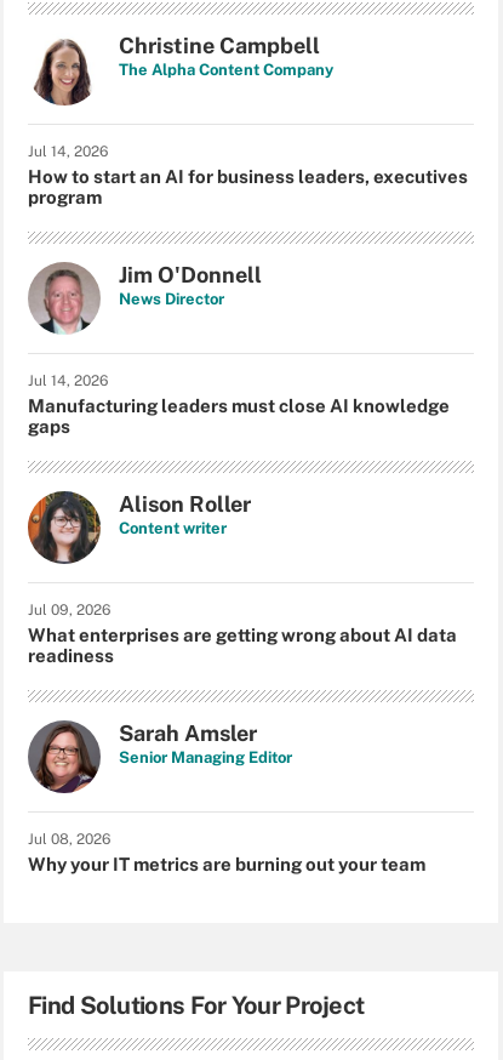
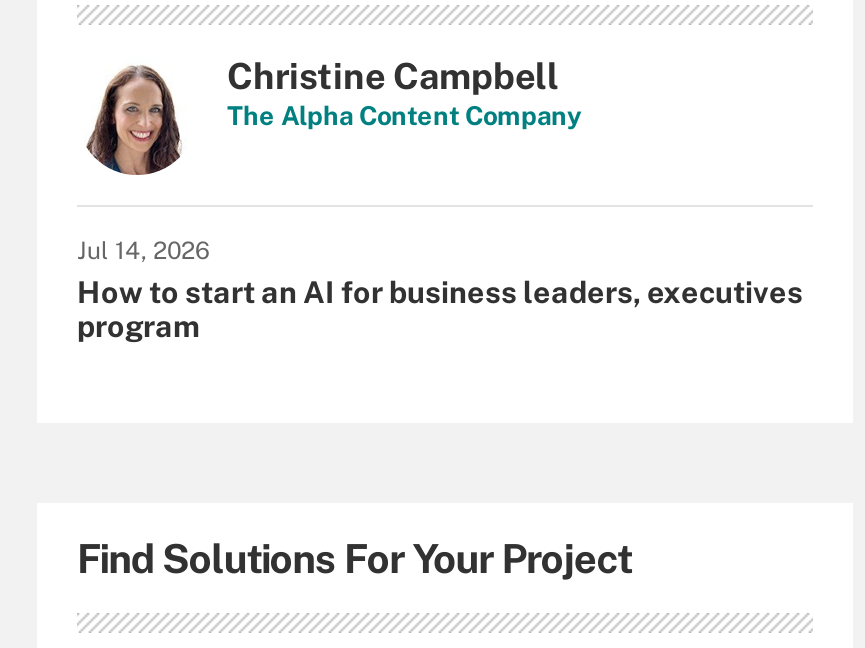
[28,262,262,335] [image] | Jim O'Donnell | News Director -> none
[27,372,450,565] [image] | Jul 14, 2026 | Manufacturing leaders must close AI knowledge | gaps | Alison Roller | Content writer -> none
[27,601,457,794] [image] | Jul 09, 2026 | What enterprises are getting wrong about AI data | readiness | Sarah Amsler | Senior Managing Editor -> none
[28,831,425,874] Jul 08, 2026 | Why your IT metrics are burning out your team -> none

